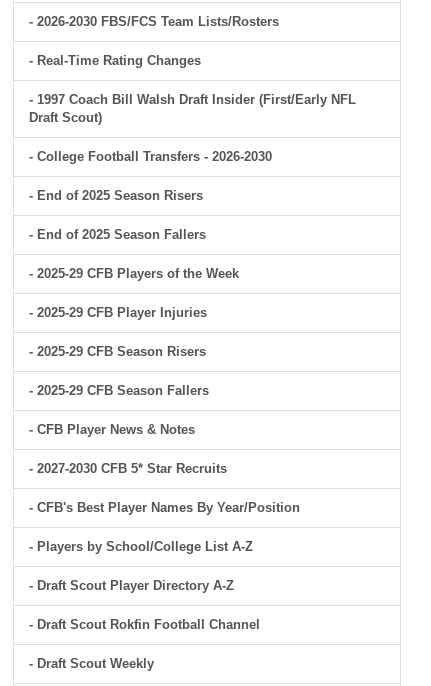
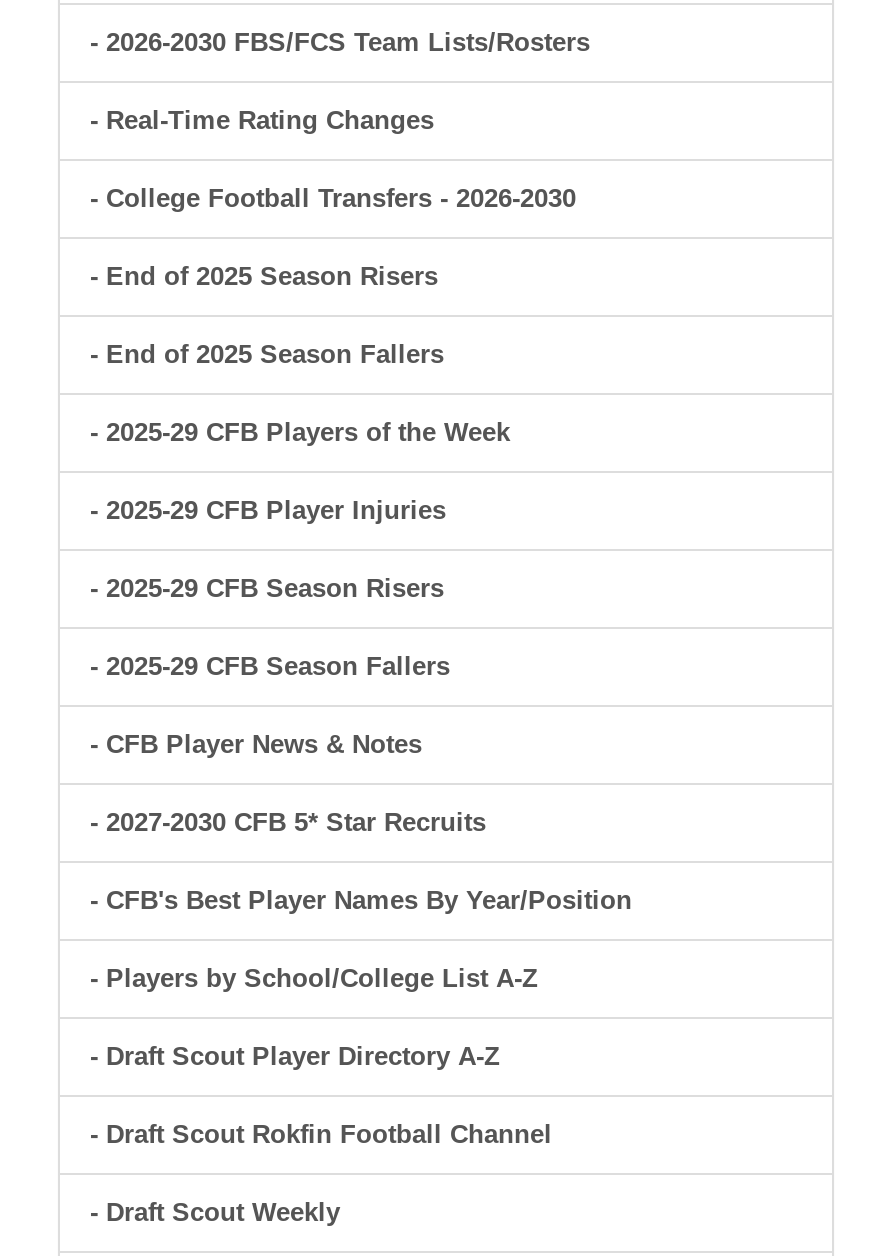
[29,92,356,125] - 1997 Coach Bill Walsh Draft Insider (First/Early NFL | Draft Scout) -> none

